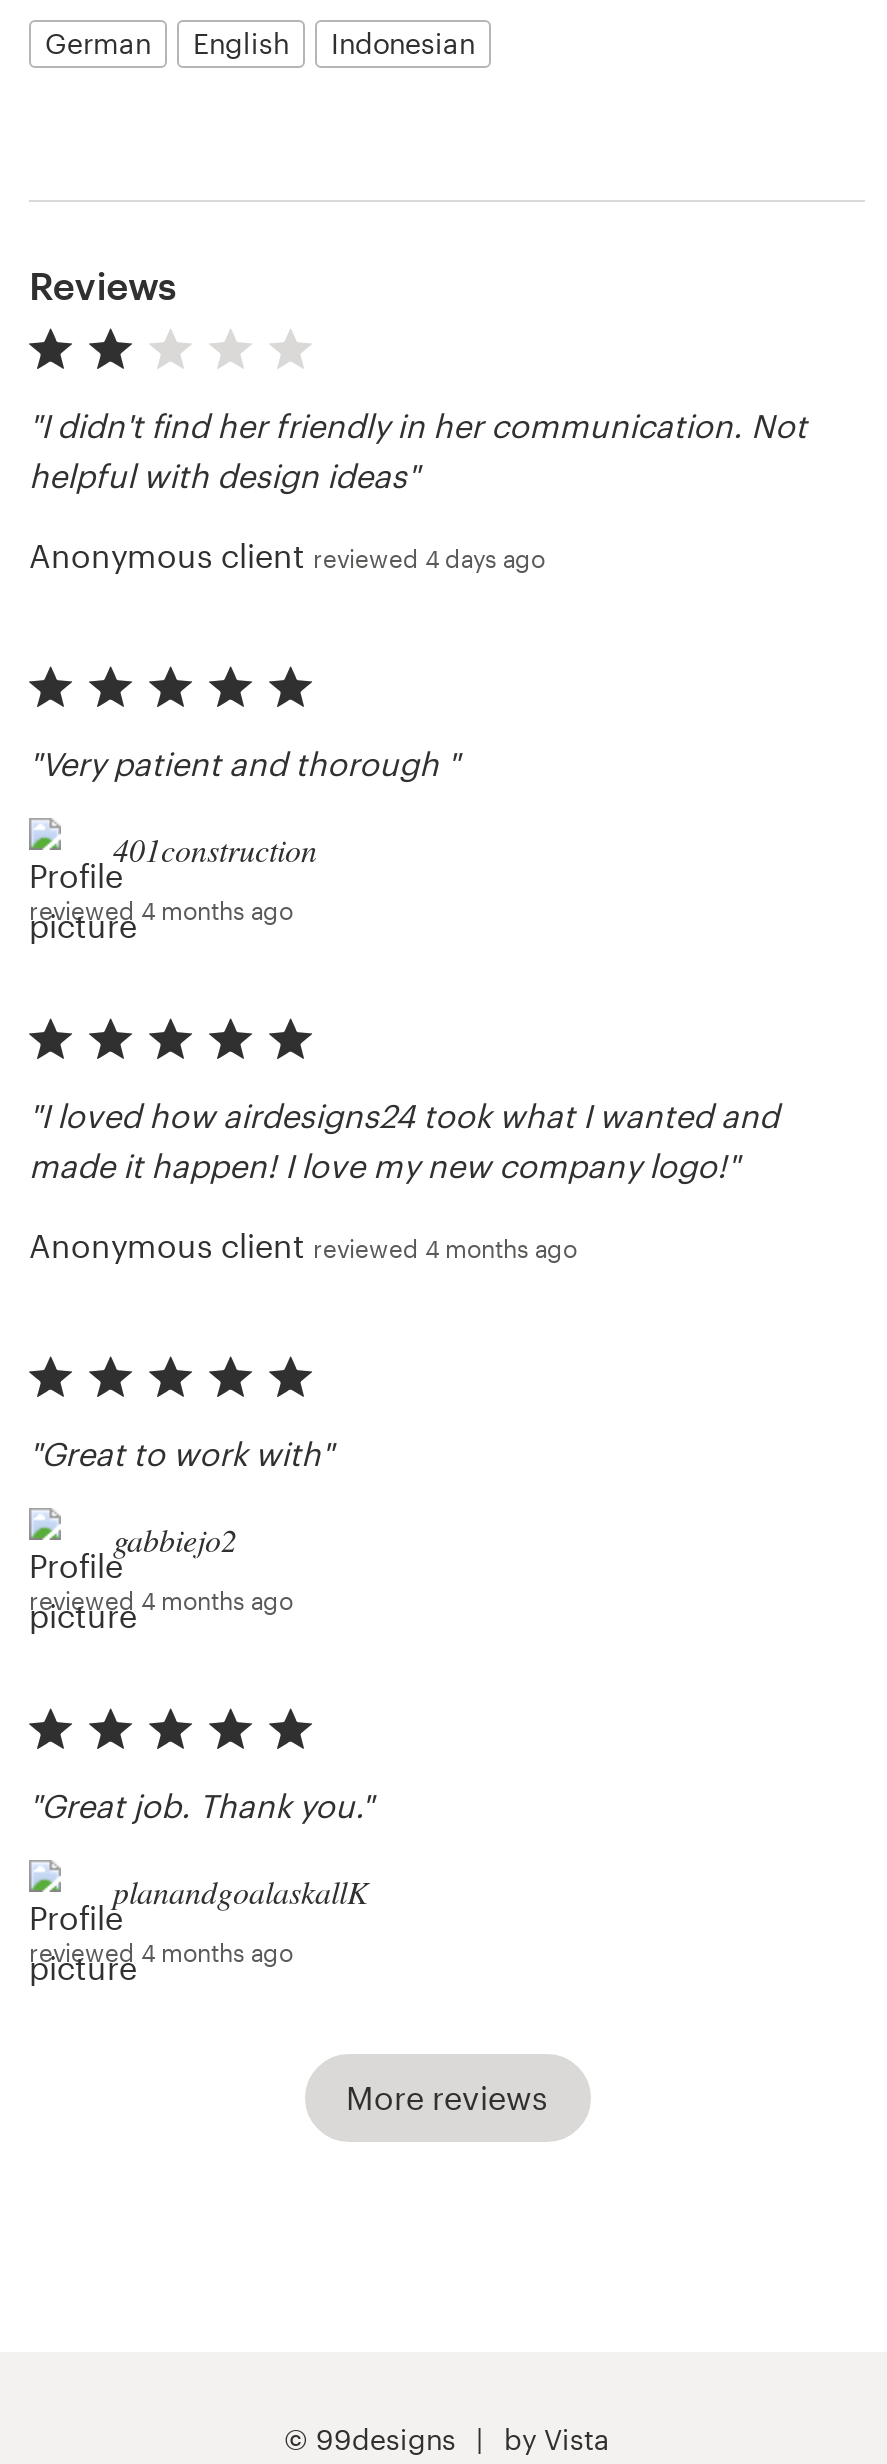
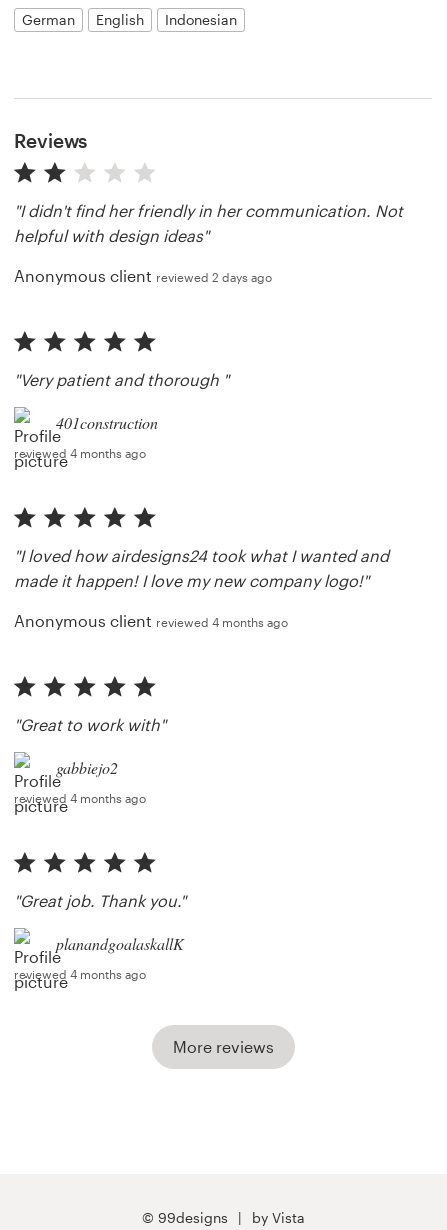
[29,536,545,574] Anonymous client reviewed 4 days ago -> [14,266,272,285] Anonymous client reviewed 2 days ago

